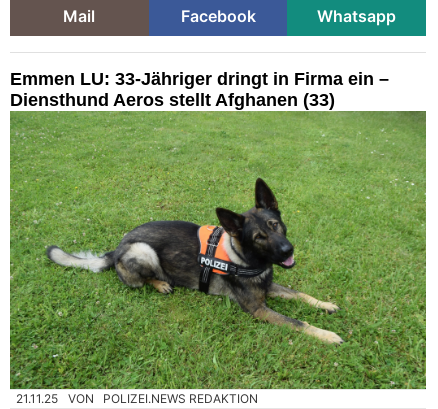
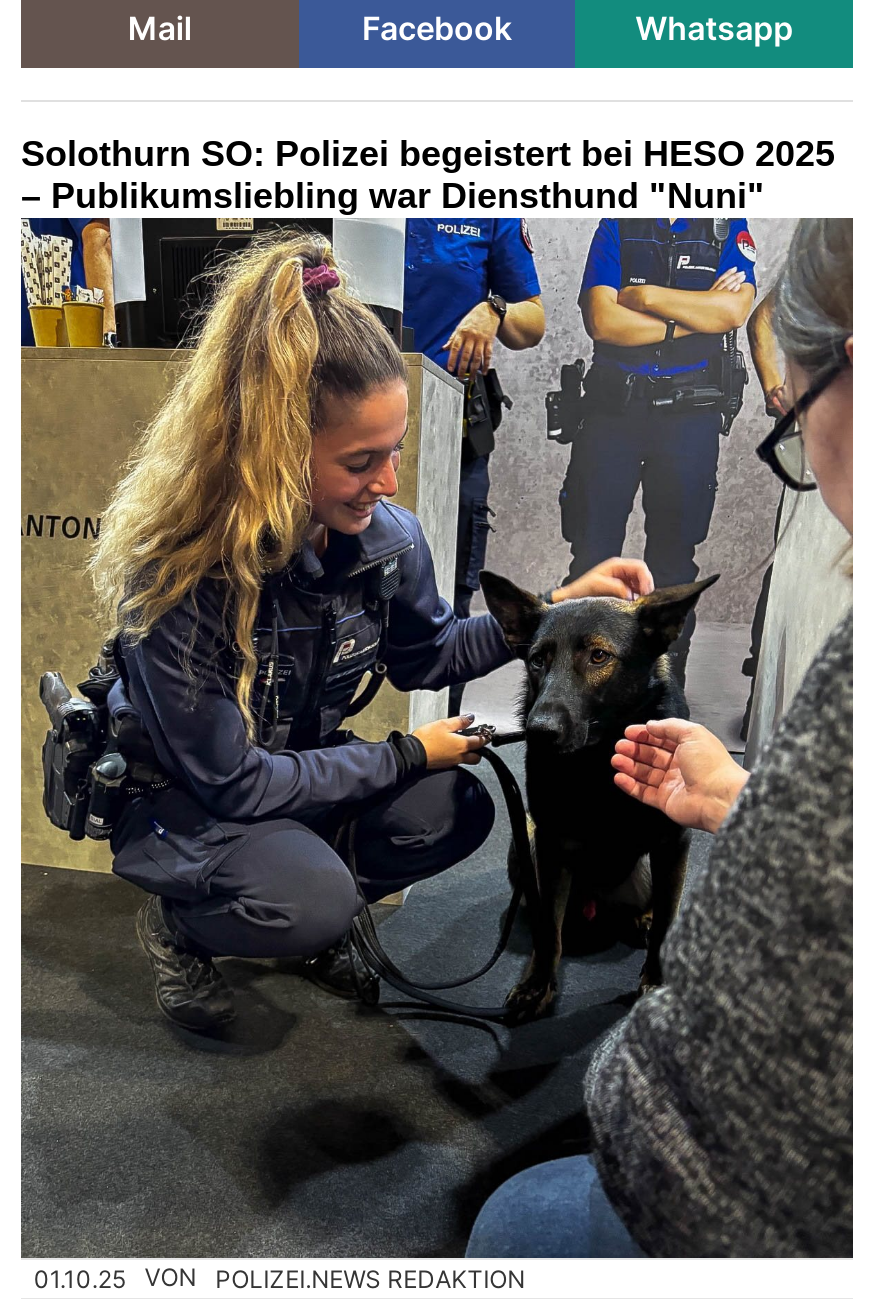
[10,69,389,110] Emmen LU: 33-Jähriger dringt in Firma ein – | Diensthund Aeros stellt Afghanen (33) -> [21,135,835,217] Solothurn SO: Polizei begeistert bei HESO 2025 | – Publikumsliebling war Diensthund "Nuni"
[10,111,427,406] [image] | 21.11.25 VON POLIZEI.NEWS REDAKTION -> [21,218,855,1293] [image] | 01.10.25 VON POLIZEI.NEWS REDAKTION

